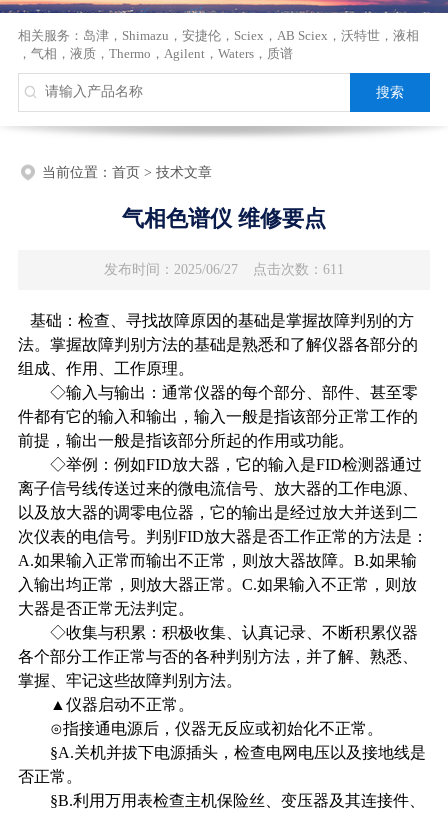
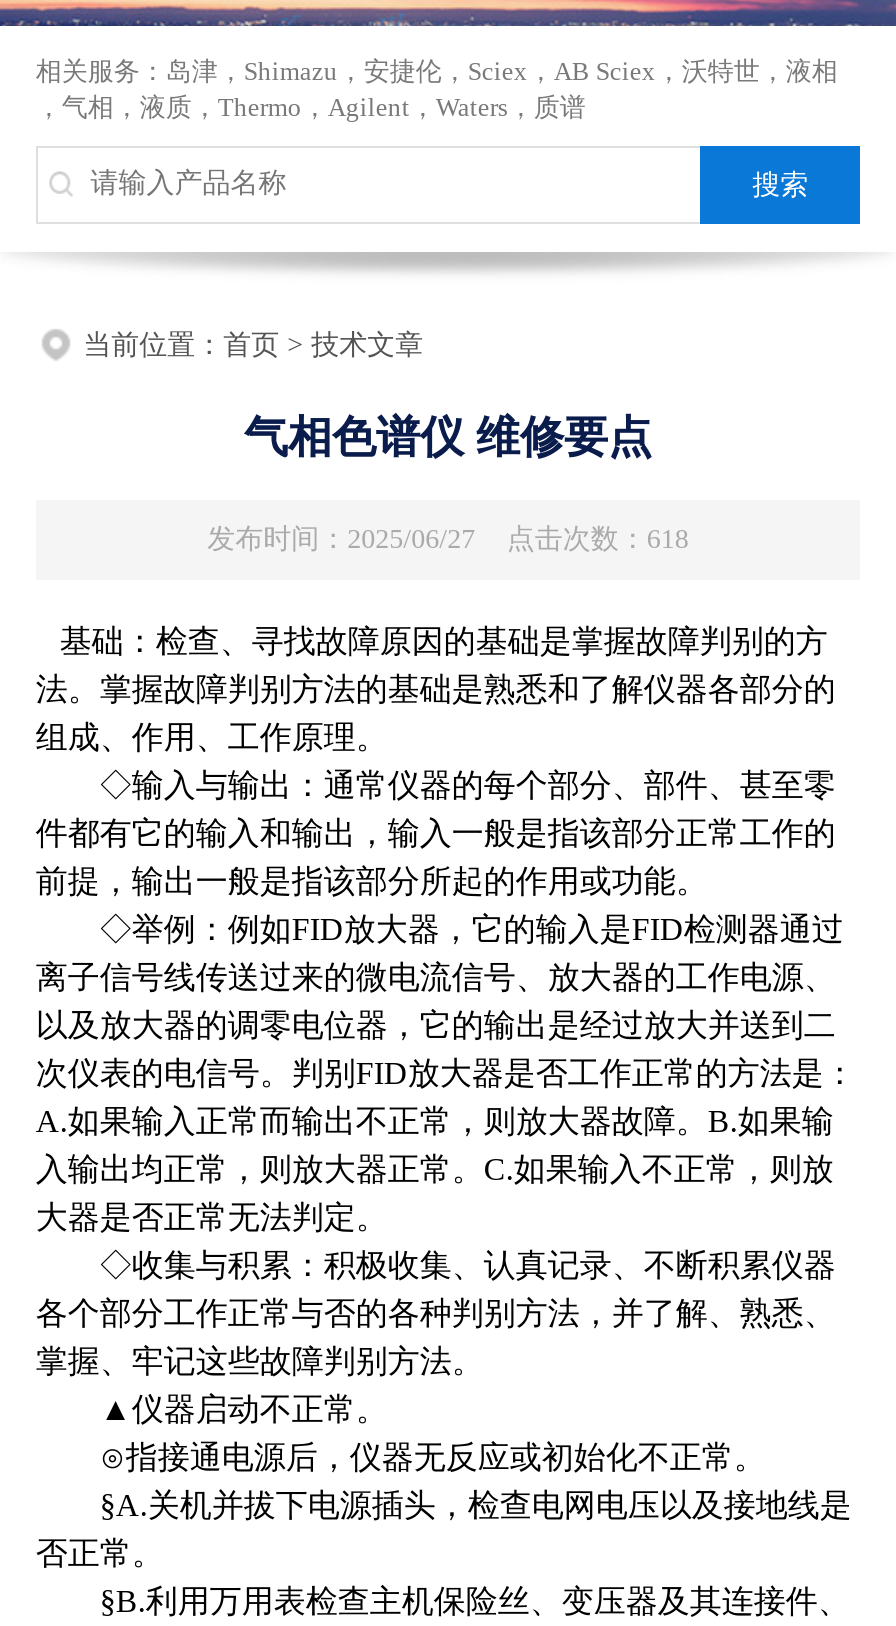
[104,262,344,277] 发布时间：2025/06/27 点击次数：611 -> [207,523,689,553] 发布时间：2025/06/27 点击次数：618

